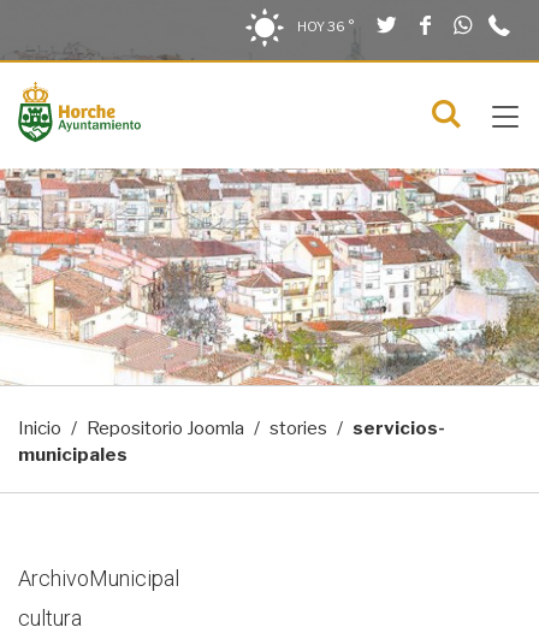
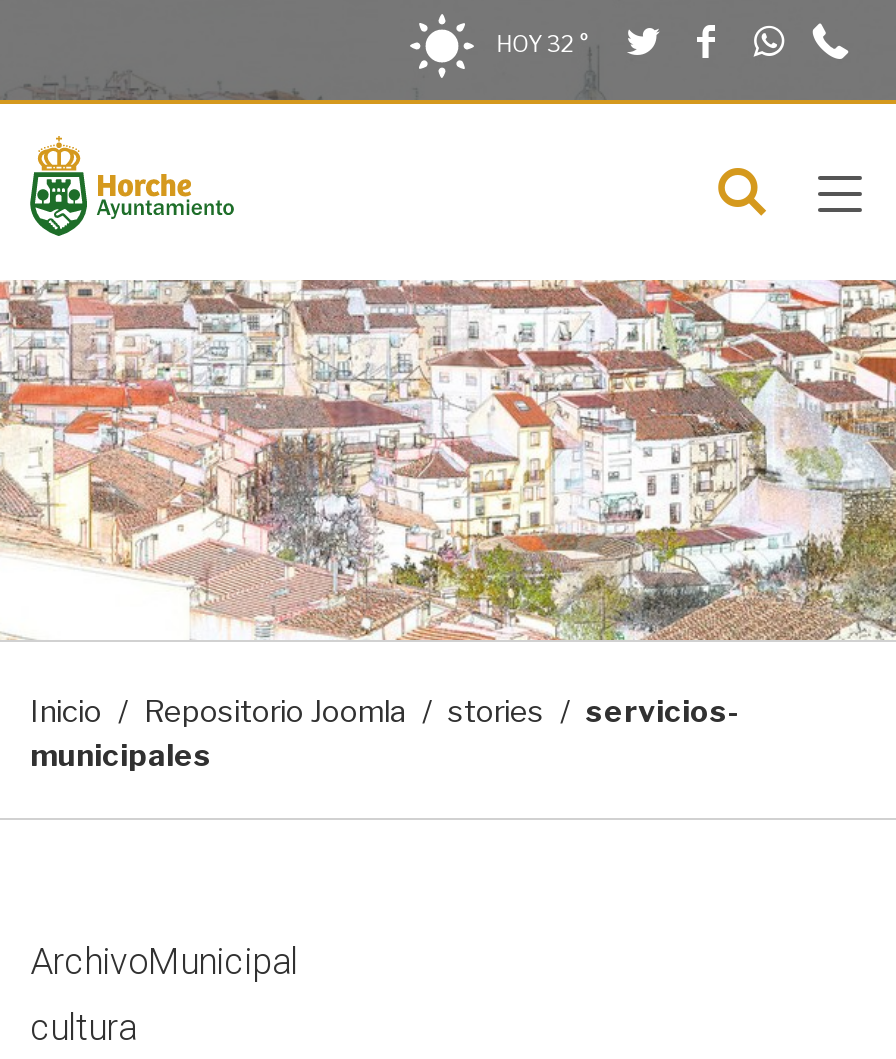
[297,18,355,35] HOY 36 ° -> [496,30,590,58] HOY 32 °

